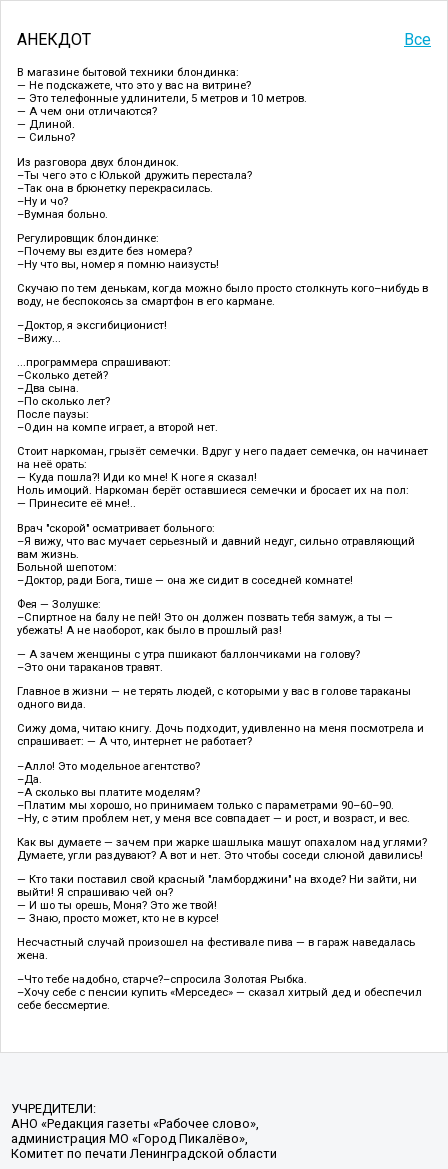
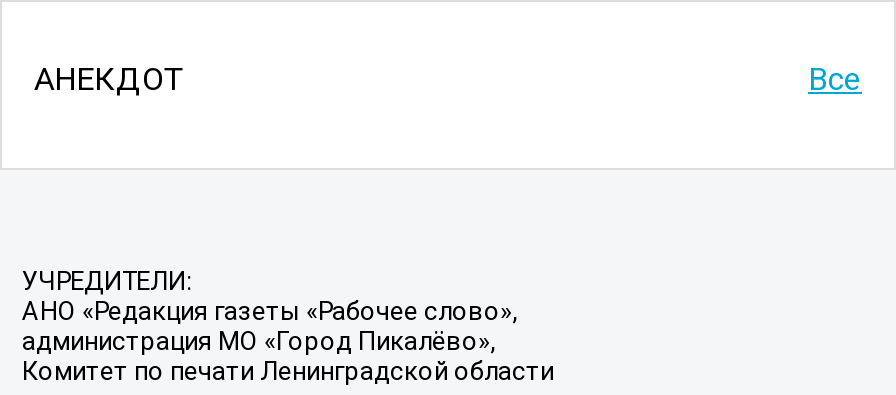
[17,66,428,1012] В магазине бытовой техники блондинка: | — Не подскажете, что это у вас на витрине? | — Это телефонные удлинители, 5 метров и 10 метров. | — А чем они отличаются? | — Длиной. | — Сильно? | Из разговора двух блондинок. | –Ты чего это с Юлькой дружить перестала? | –Так она в брюнетку перекрасилась. | –Ну и чо? | –Вумная больно. | Регулировщик блондинке: | –Почему вы ездите без номера? | –Ну что вы, номер я помню наизусть! | Скучаю по тем денькам, когда можно было просто столкнуть кого–нибудь в | воду, не беспокоясь за смартфон в его кармане. | –Доктор, я эксгибиционист! | –Вижу... | ...программера спрашивают: | –Сколько детей? | –Два сына. | –По сколько лет? | После паузы: | –Один на компе играет, а второй нет. | Стоит наркоман, грызёт семечки. Вдруг у него падает семечка, он начинает | на неё орать: | — Куда пошла?! Иди ко мне! К ноге я сказал! | Ноль имоций. Наркоман берёт оставшиеся семечки и бросает их на пол: | — Принесите её мне!.. | Врач "скорой" осматривает больного: | –Я вижу, что вас мучает серьезный и давний недуг, сильно отравляющий | вам жизнь. | Больной шепотом: | –Доктор, ради Бога, тише — она же сидит в соседней комнате! | Фея — Золушке: | –Спиртное на балу не пей! Это он должен позвать тебя замуж, а ты — | убежать! А не наоборот, как было в прошлый раз! | — А зачем женщины с утра пшикают баллончиками на голову? | –Это они тараканов травят. | Главное в жизни — не терять людей, с которыми у вас в голове тараканы | одного вида. | Сижу дома, читаю книгу. Дочь подходит, удивленно на меня посмотрела и | спрашивает: — А что, интернет не работает? | –Алло! Это модельное агентство? | –Да. | –А сколько вы платите моделям? | –Платим мы хорошо, но принимаем только с параметрами 90–60–90. | –Ну, с этим проблем нет, у меня все совпадает — и рост, и возраст, и вес. | Как вы думаете — зачем при жарке шашлыка машут опахалом над углями? | Думаете, угли раздувают? А вот и нет. Это чтобы соседи слюной давились! | — Кто таки поставил свой красный "ламборджини" на входе? Ни зайти, ни | выйти! Я спрашиваю чей он? | — И шо ты орешь, Моня? Это же твой! | — Знаю, просто может, кто не в курсе! | Несчастный случай произошел на фестивале пива — в гараж наведалась | жена. | –Что тебе надобно, старче?–спросила Золотая Рыбка. | –Хочу себе с пенсии купить «Мерседес» — сказал хитрый дед и обеспечил | себе бессмертие. -> none

